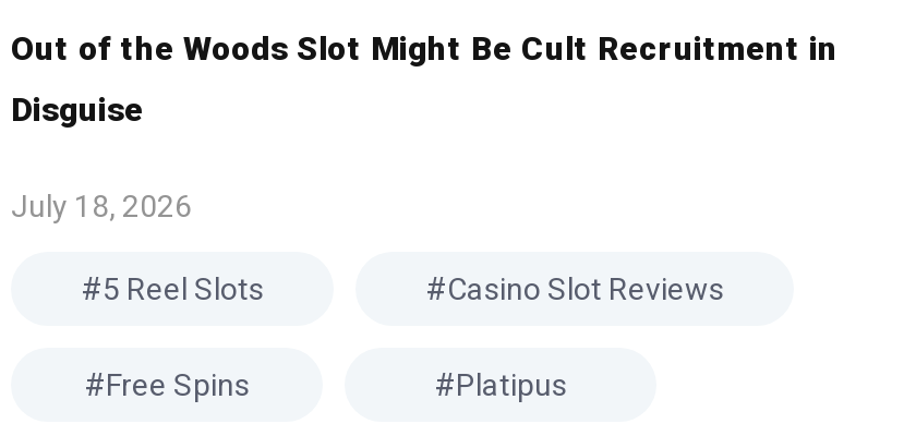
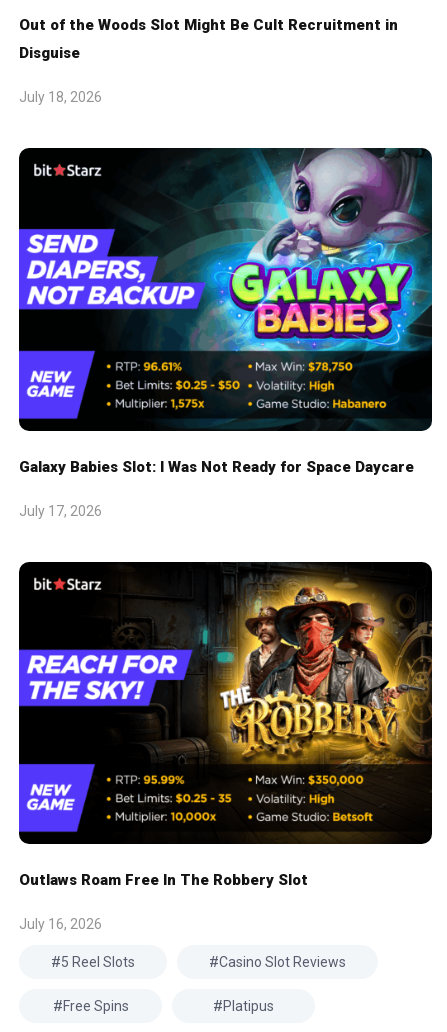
none -> [18,147,433,519] [image] | Galaxy Babies Slot: I Was Not Ready for Space Daycare | July 17, 2026
none -> [18,561,433,932] [image] | Outlaws Roam Free In The Robbery Slot | July 16, 2026

